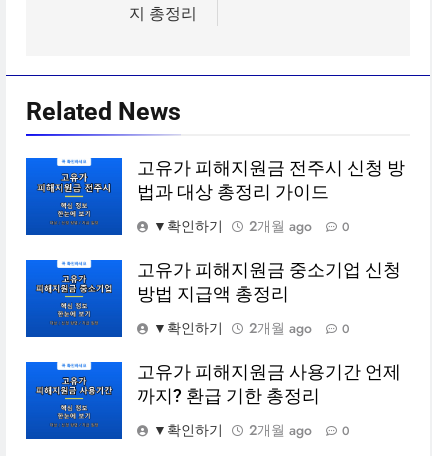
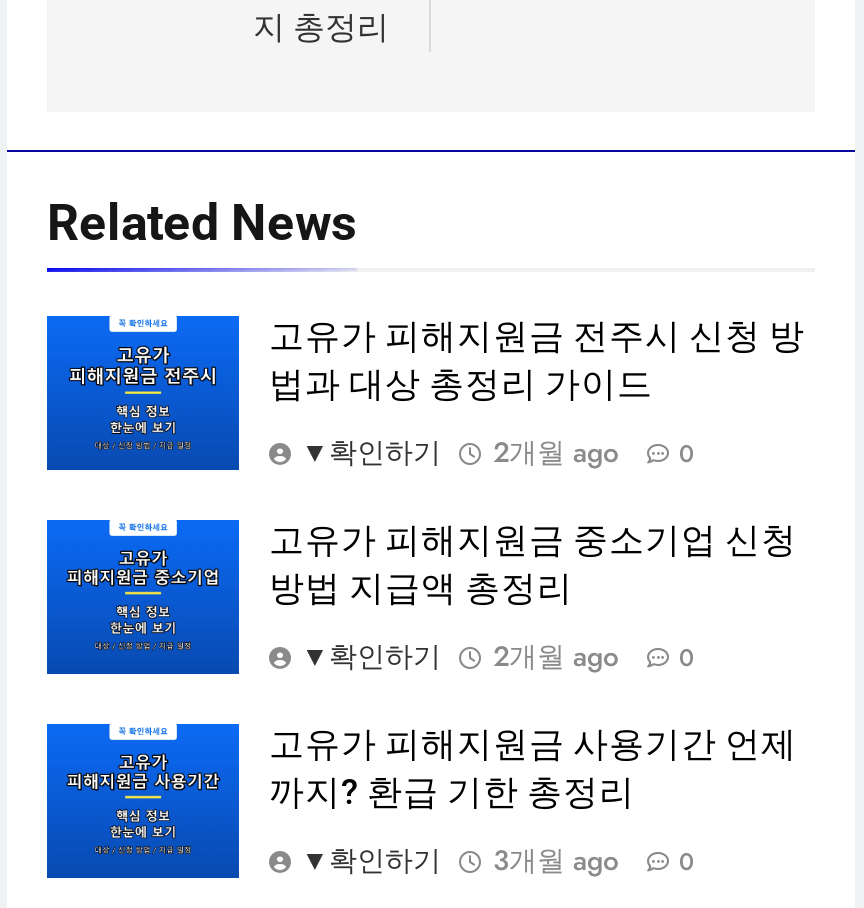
[249,420,312,440] 2개월 ago -> [493,839,619,879] 3개월 ago

